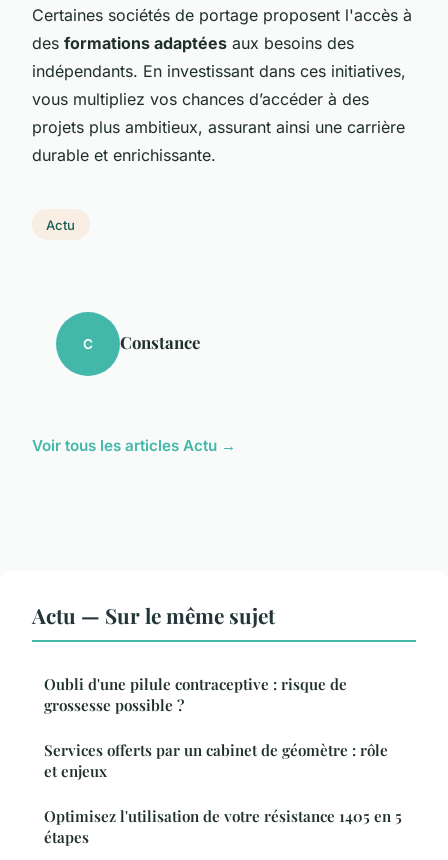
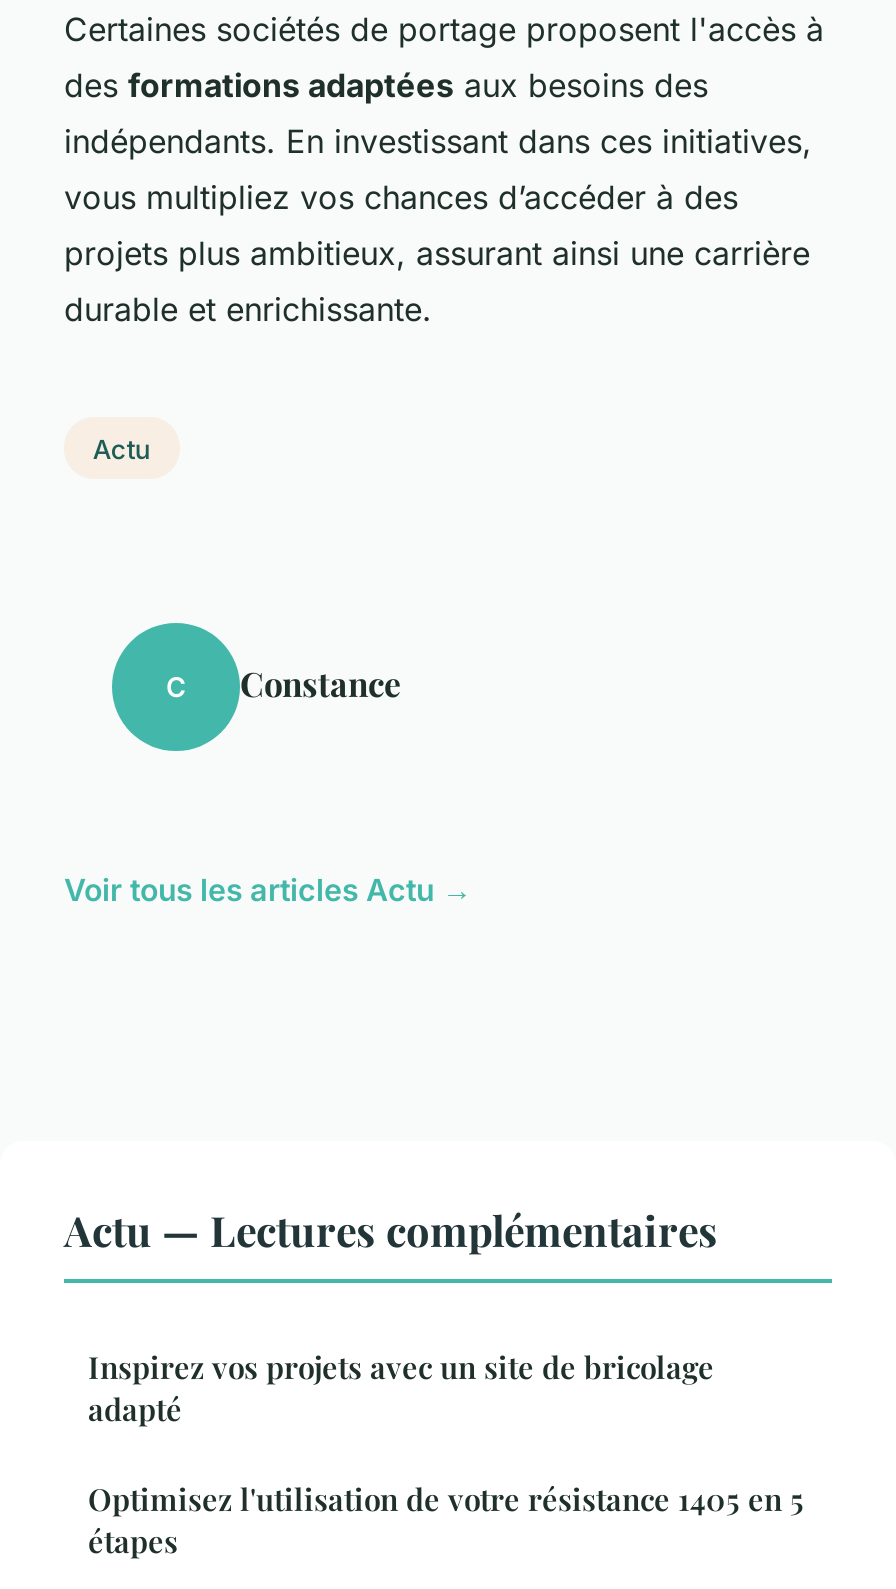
[32,601,388,781] Actu — Sur le même sujet | Oubli d'une pilule contraceptive : risque de | grossesse possible ? | Services offerts par un cabinet de géomètre : rôle | et enjeux -> [64,1202,718,1430] Actu — Lectures complémentaires | Inspirez vos projets avec un site de bricolage | adapté

